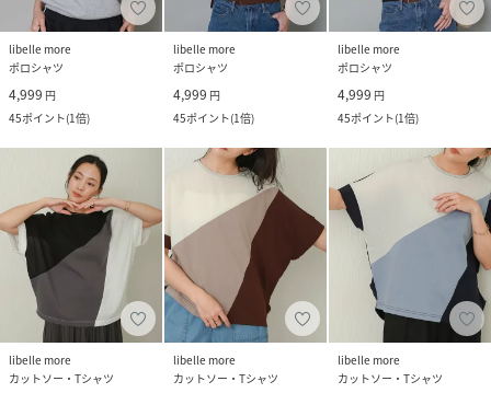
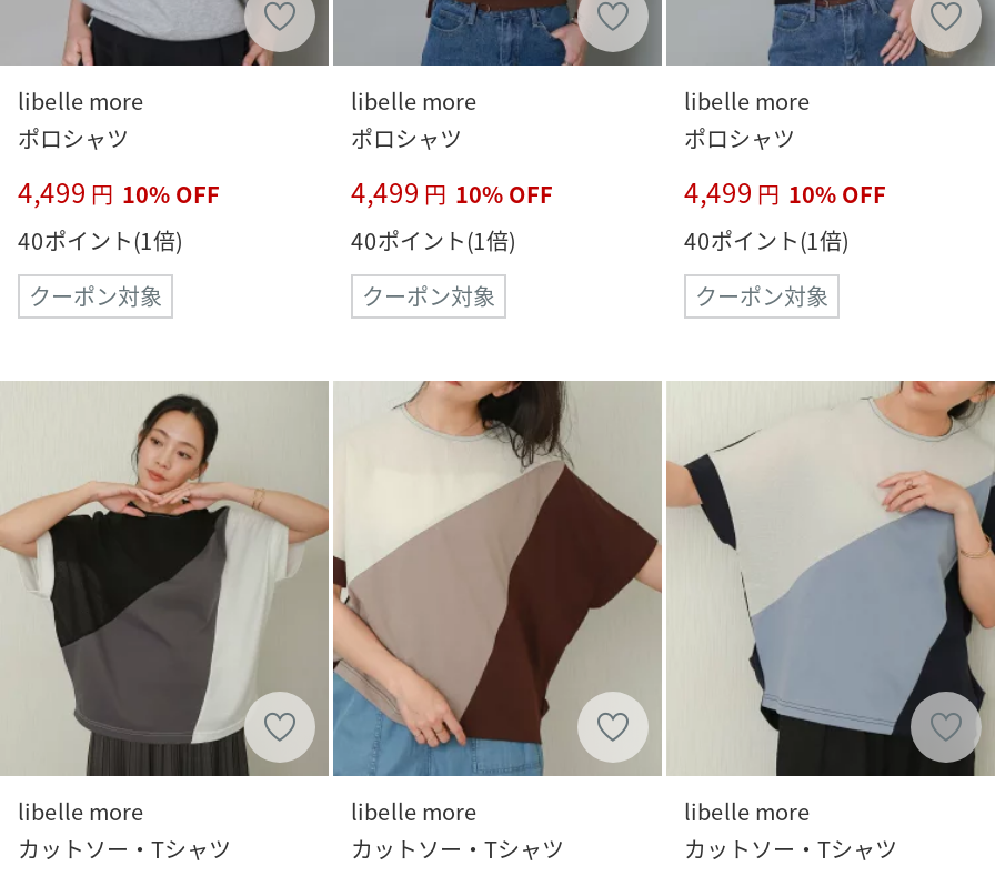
[9,84,90,126] 4,999 円 | 45ポイント(1倍) -> [18,171,220,311] 4,499 円 10% OFF | 40ポイント(1倍) | クーポン対象
[173,84,254,126] 4,999 円 | 45ポイント(1倍) -> [351,171,553,311] 4,499 円 10% OFF | 40ポイント(1倍) | クーポン対象
[338,84,419,126] 4,999 円 | 45ポイント(1倍) -> [684,171,886,311] 4,499 円 10% OFF | 40ポイント(1倍) | クーポン対象

